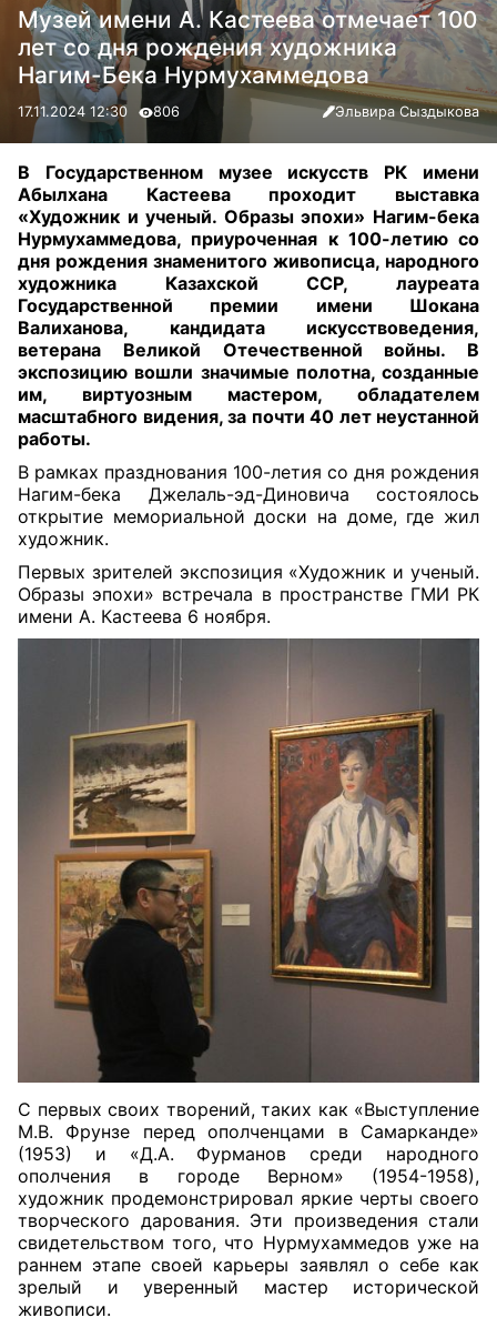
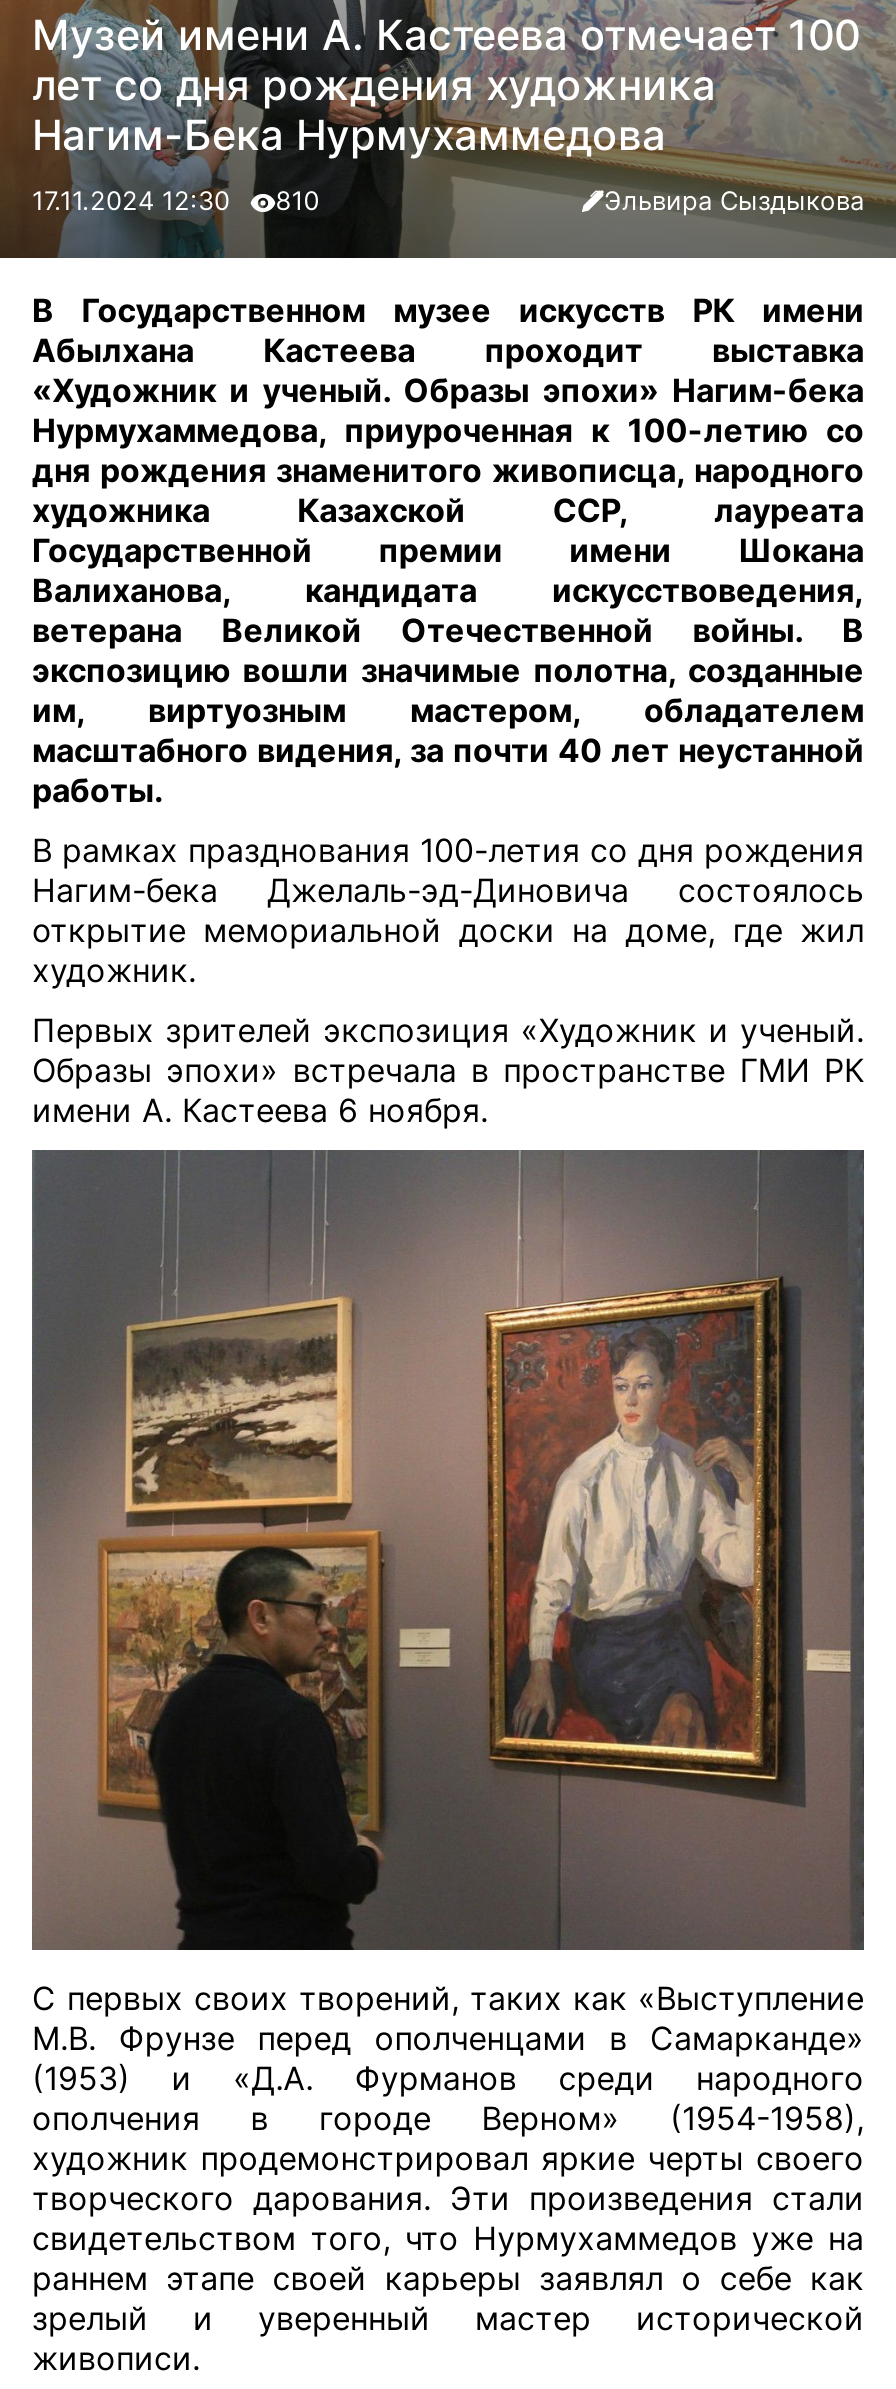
[18,103,179,120] 17.11.2024 12:30 806 -> [32,186,320,216] 17.11.2024 12:30 810

